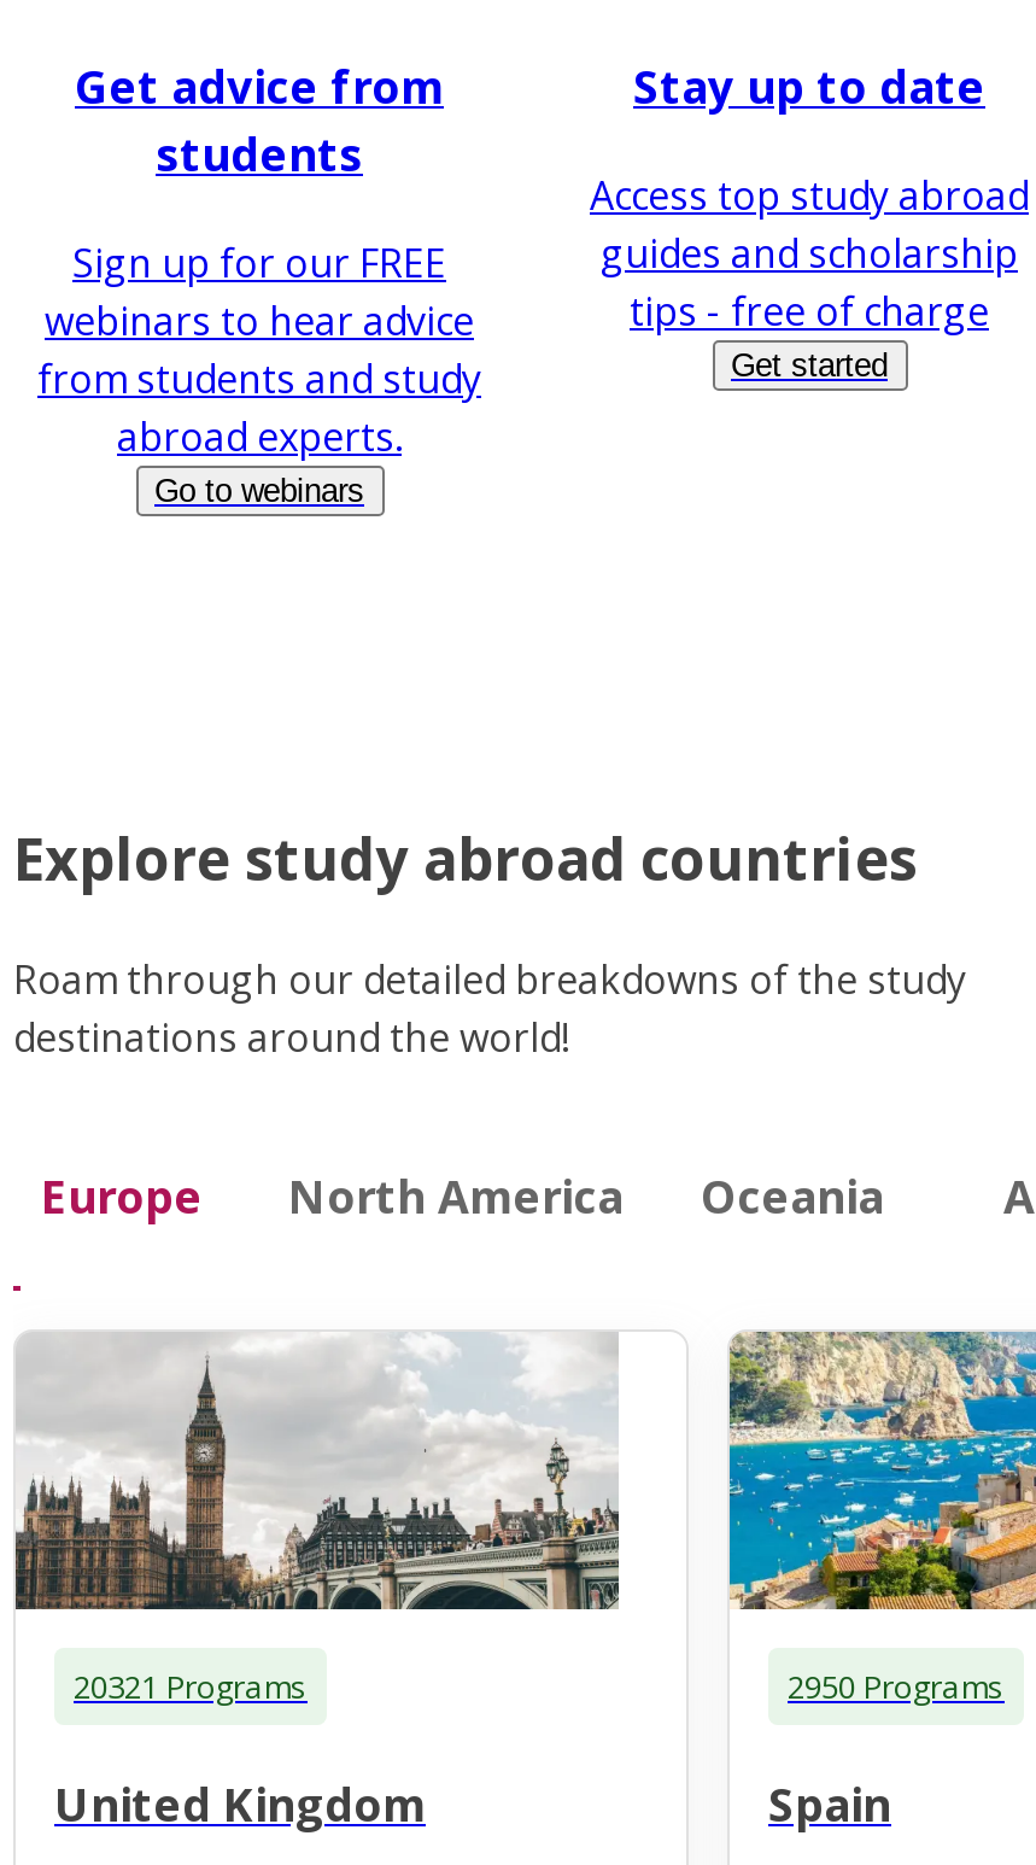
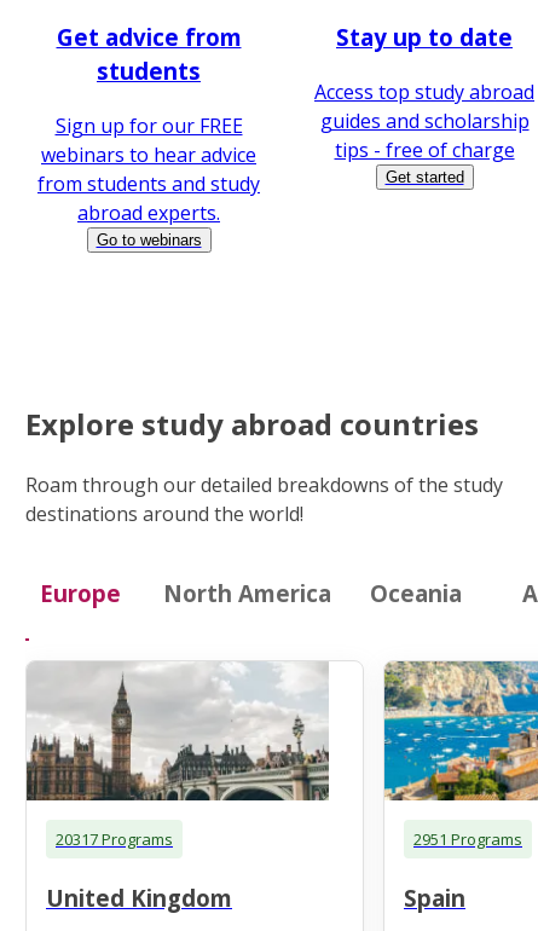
[74,1664,308,1707] 20321 Programs -> [56,828,173,850] 20317 Programs
[788,1664,1005,1707] 2950 Programs -> [413,828,522,850] 2951 Programs

